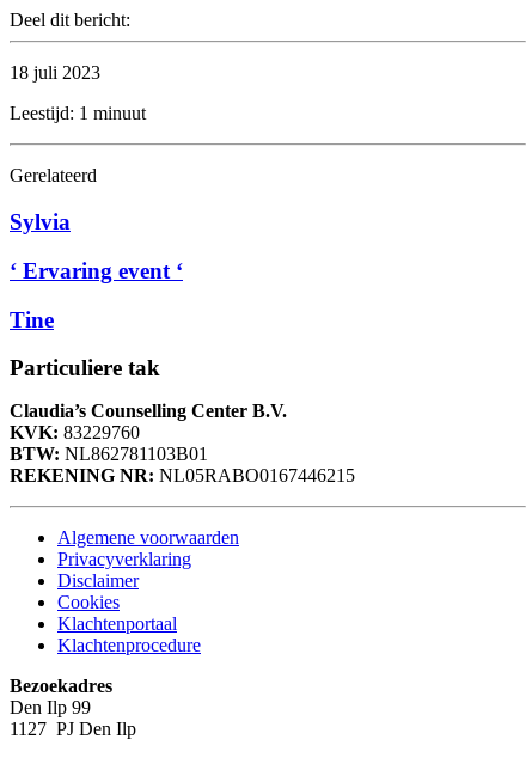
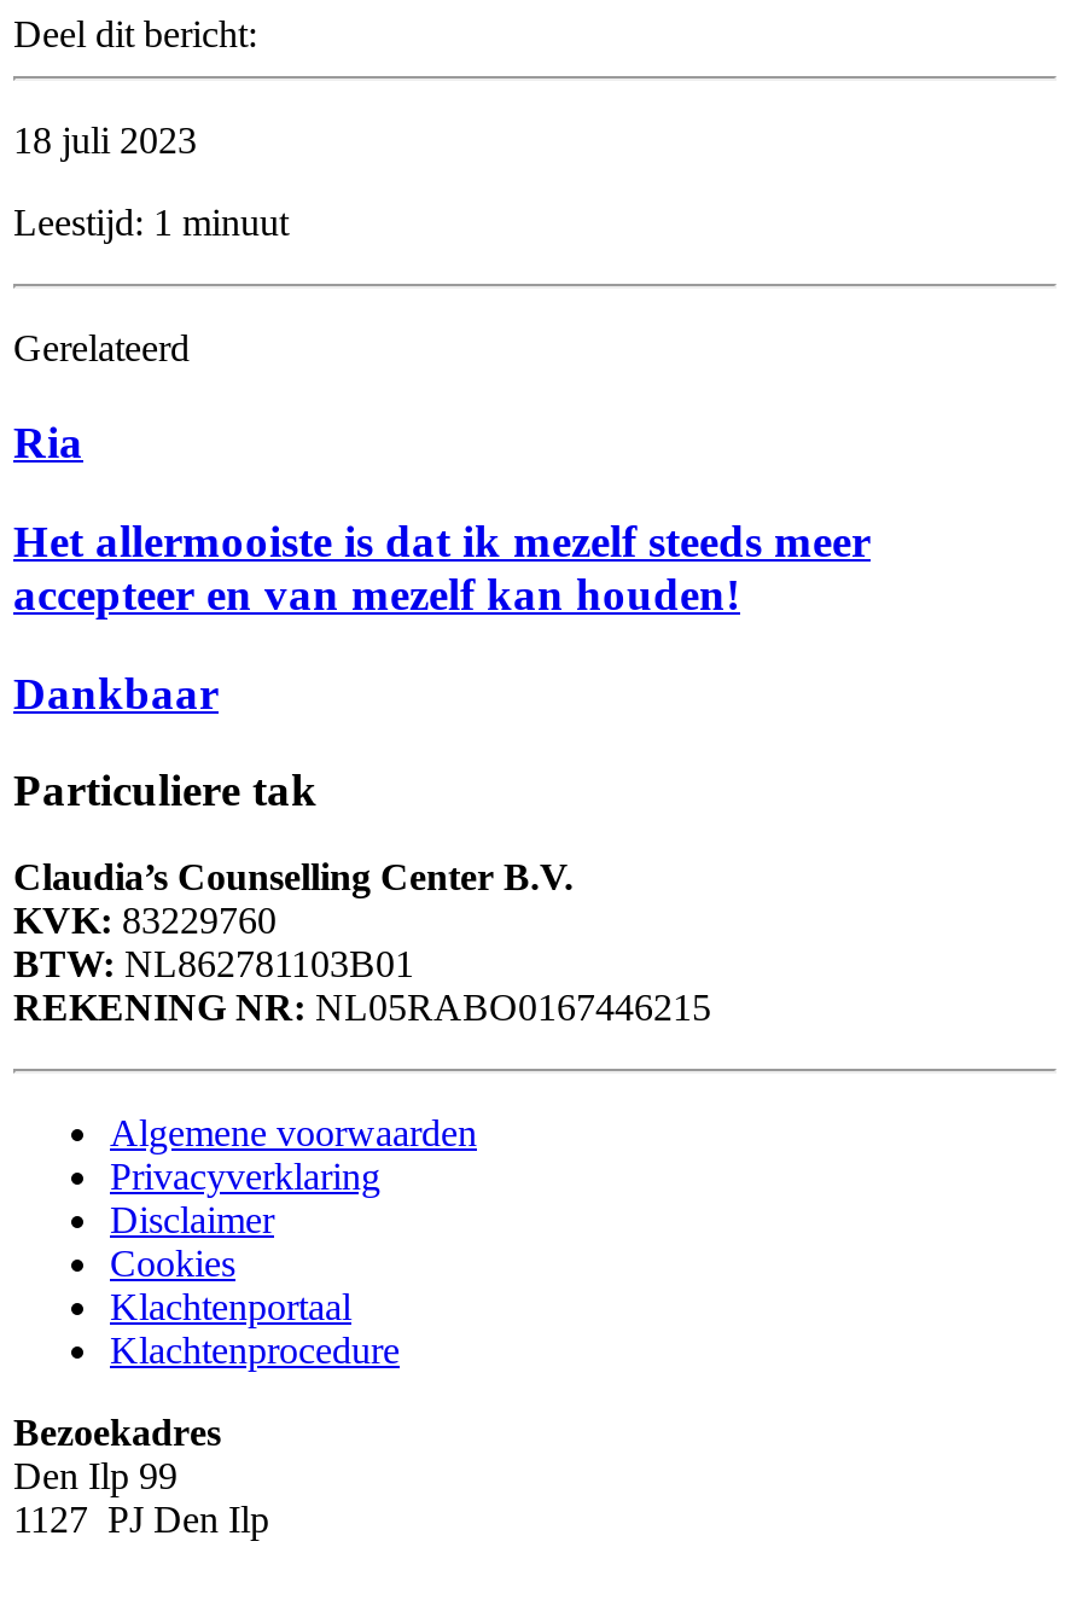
[10,209,71,234] Sylvia -> [13,417,83,468] Ria
[10,258,183,283] ‘ Ervaring event ‘ -> [13,515,871,619] Het allermooiste is dat ik mezelf steeds meer | accepteer en van mezelf kan houden!
[10,307,54,332] Tine -> [13,667,219,717] Dankbaar

